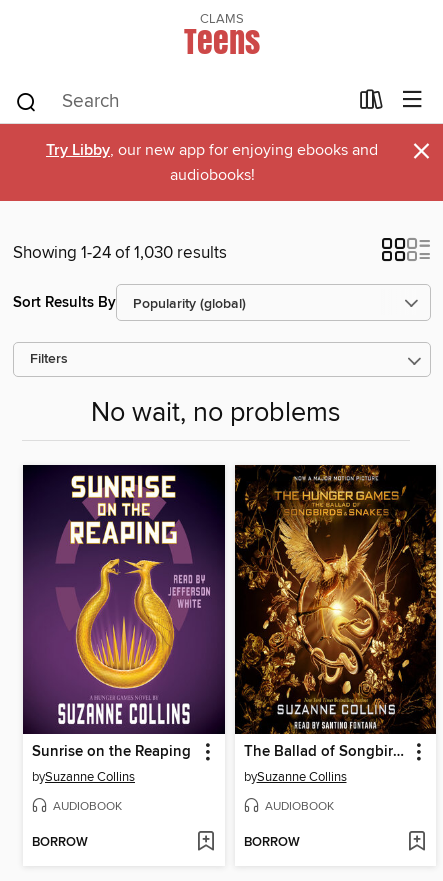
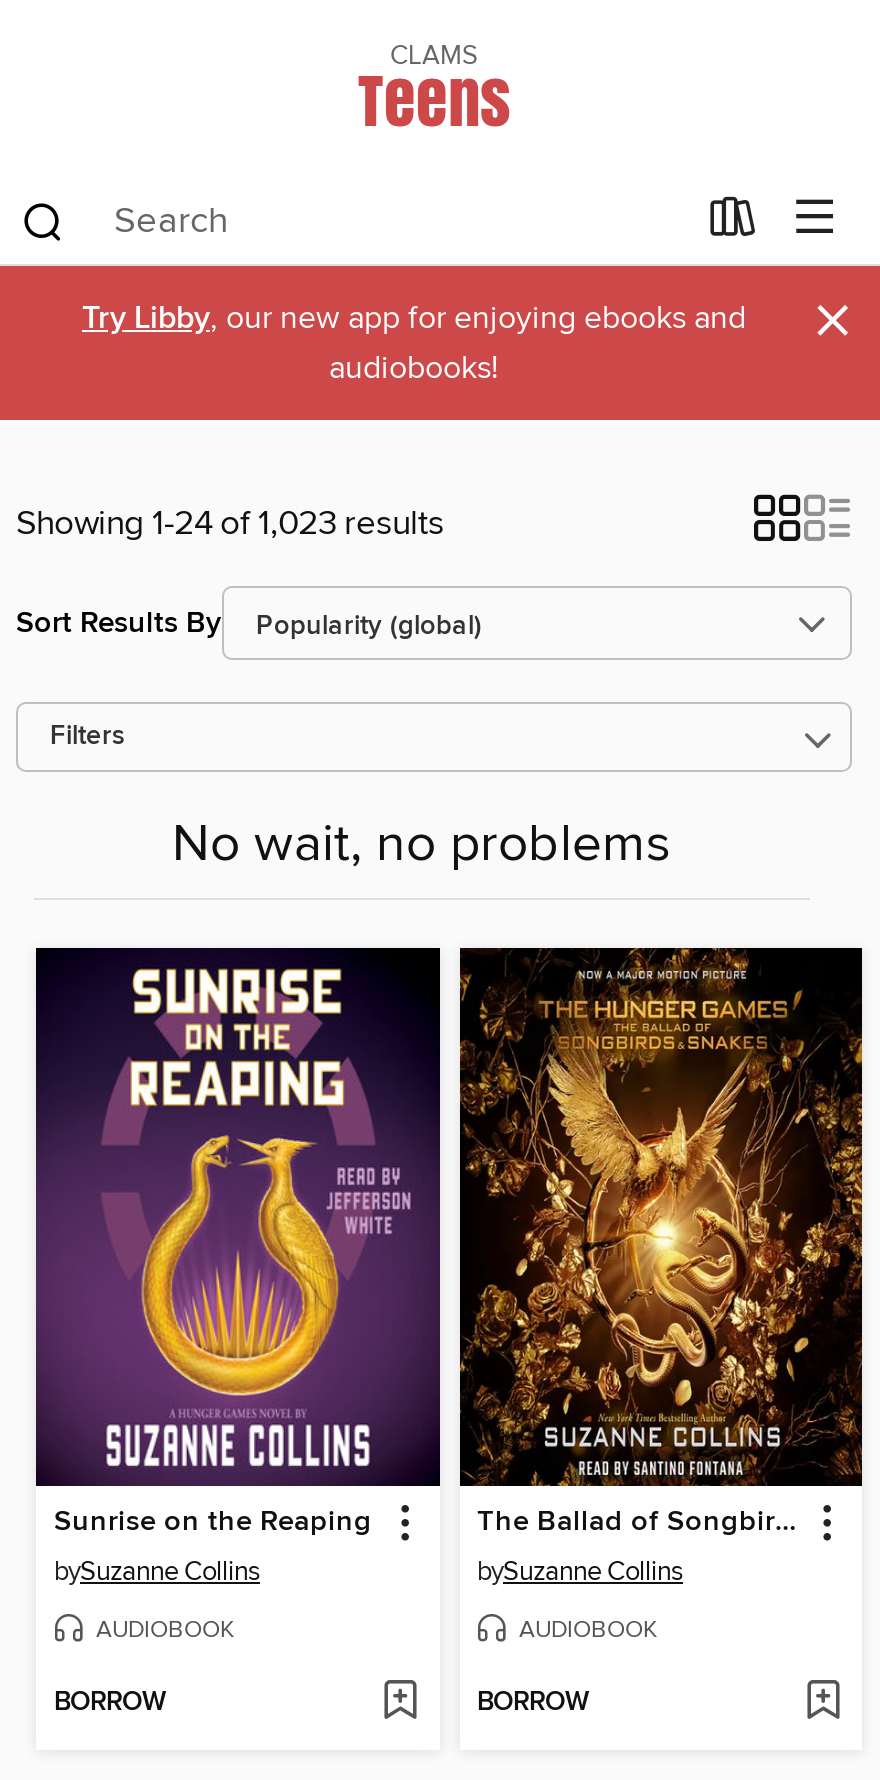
[13,242,227,264] Showing 1-24 of 1,030 results -> [16,502,444,546] Showing 1-24 of 1,023 results

